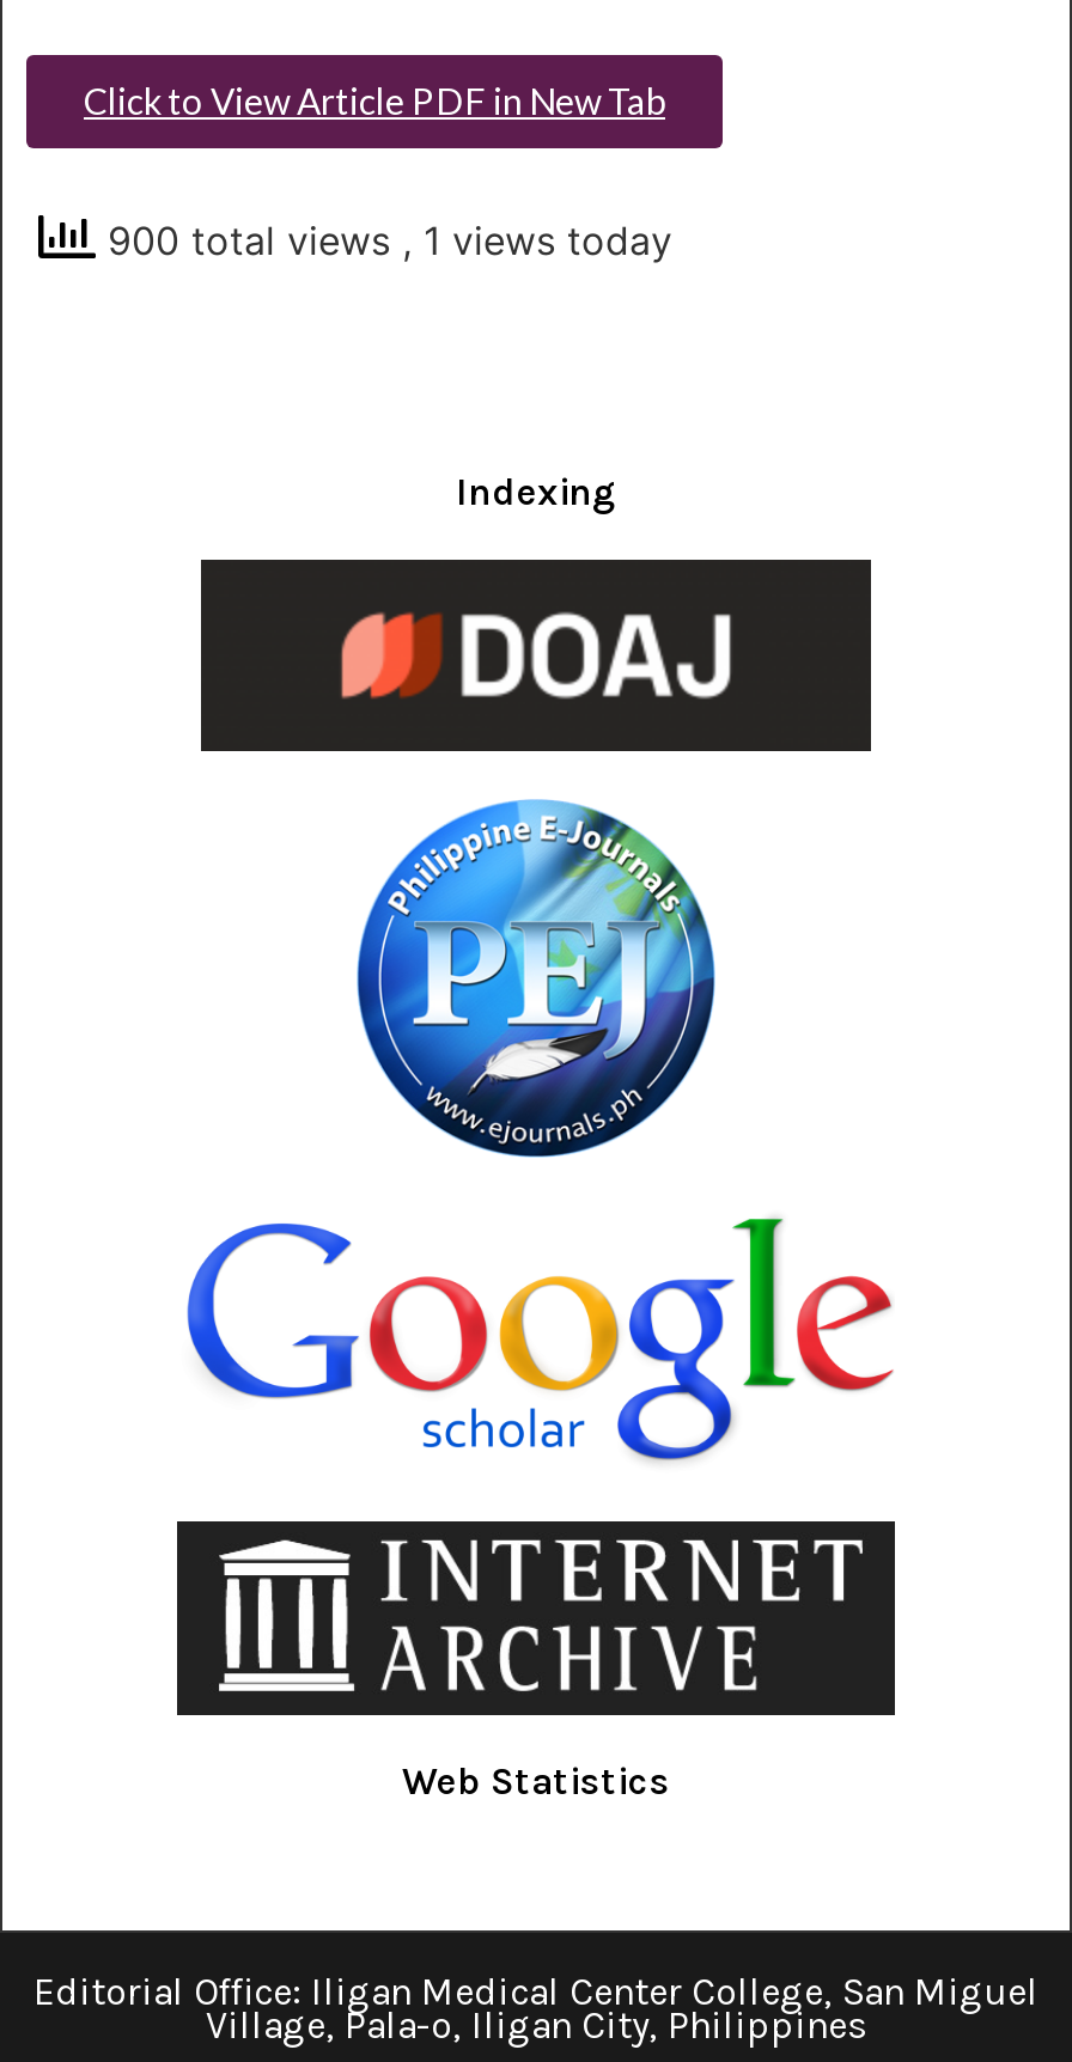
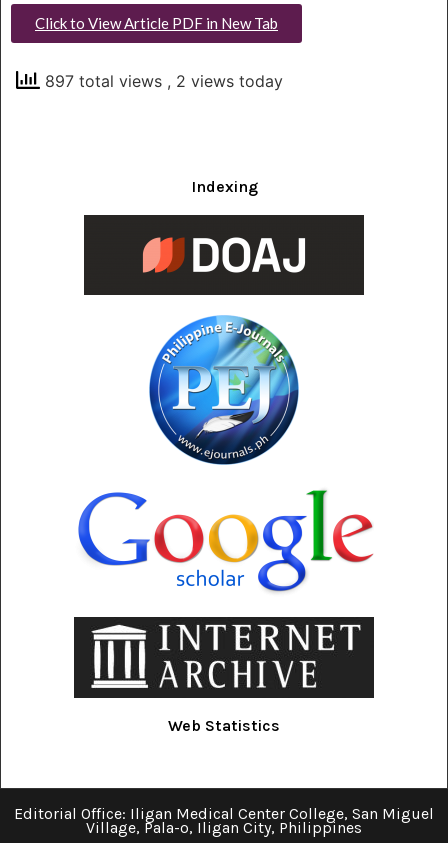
[96,215,672,263] 900 total views, 1 views today -> [40,71,283,91] 897 total views, 2 views today

